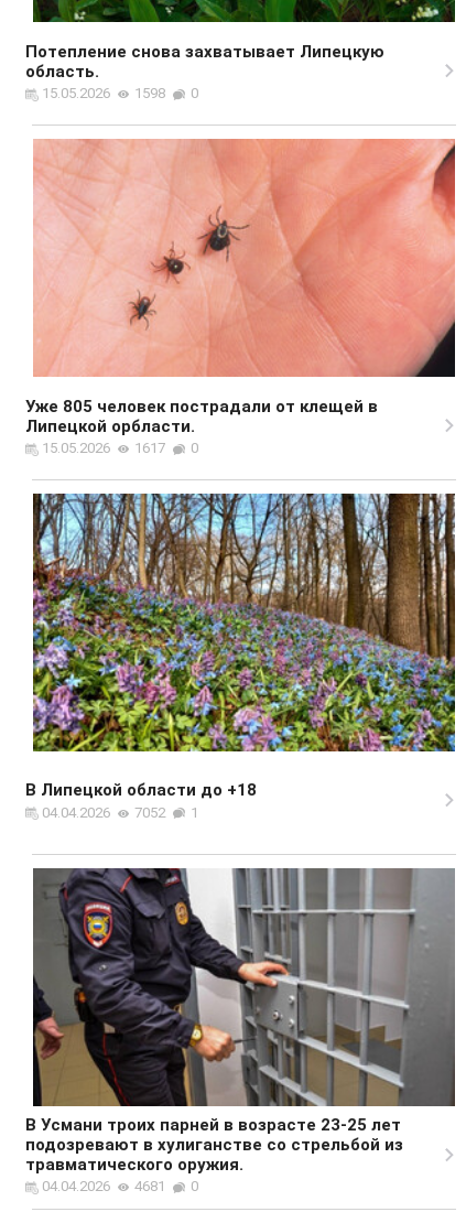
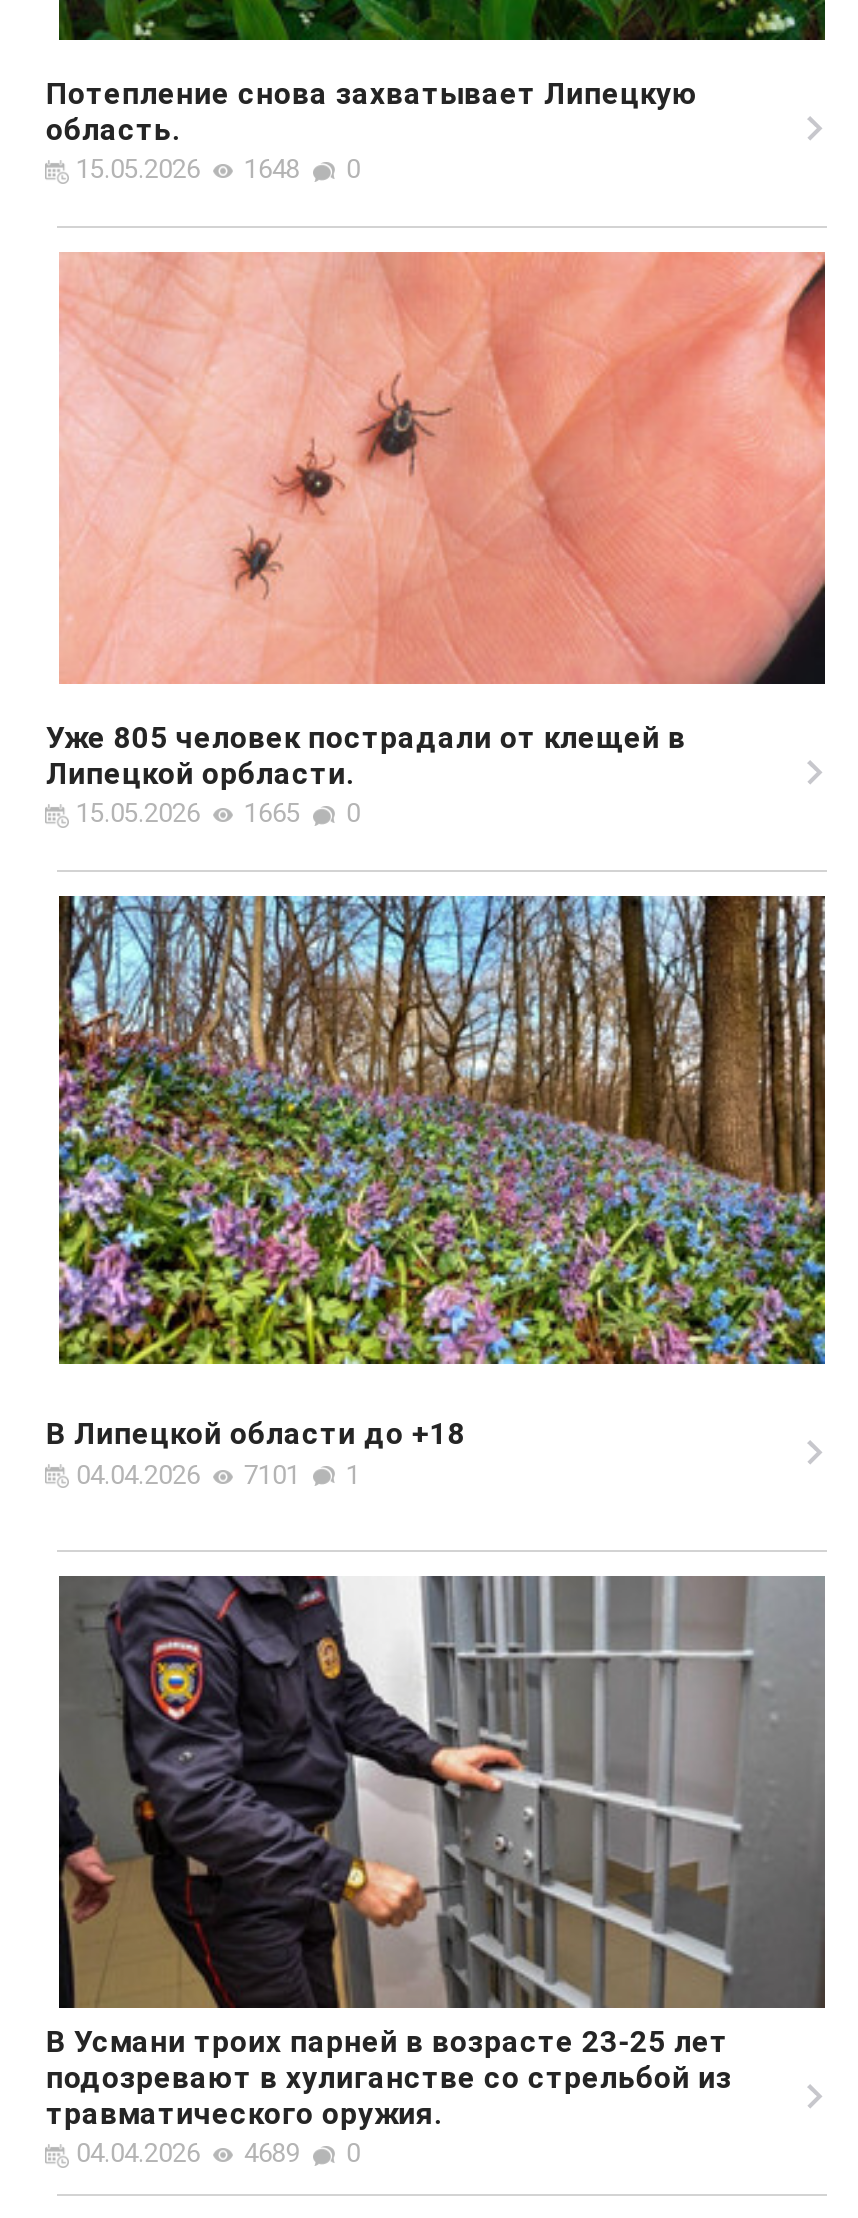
[42,85,199,102] 15.05.2026 1598 0 -> [76,155,360,185] 15.05.2026 1648 0
[42,440,199,456] 15.05.2026 1617 0 -> [76,798,360,828] 15.05.2026 1665 0
[42,804,199,821] 04.04.2026 7052 1 -> [76,1459,360,1489] 04.04.2026 7101 1
[42,1178,199,1195] 04.04.2026 4681 0 -> [76,2139,360,2169] 04.04.2026 4689 0

